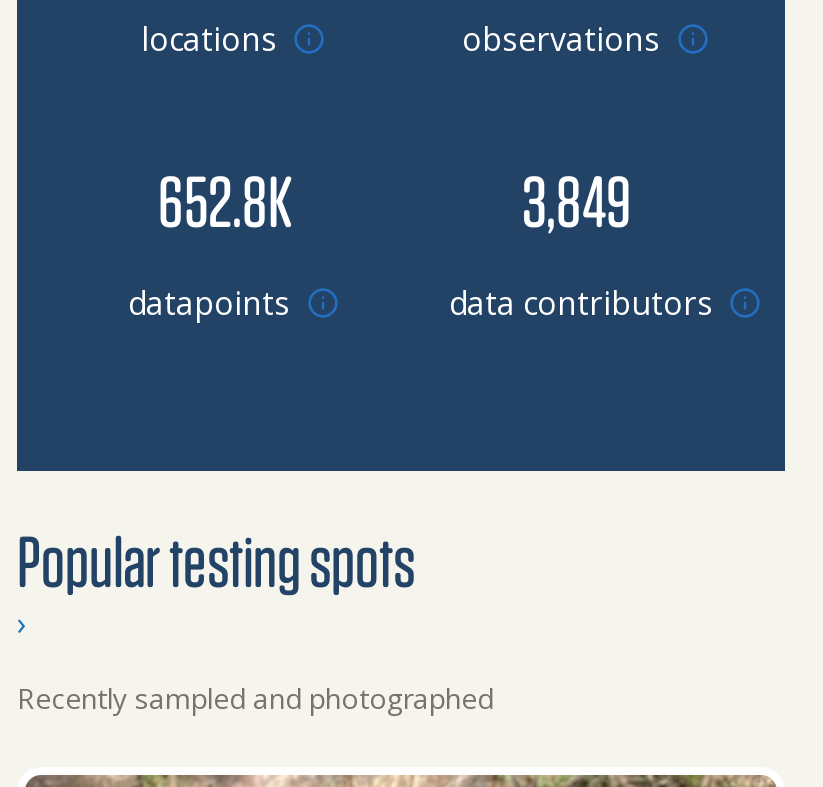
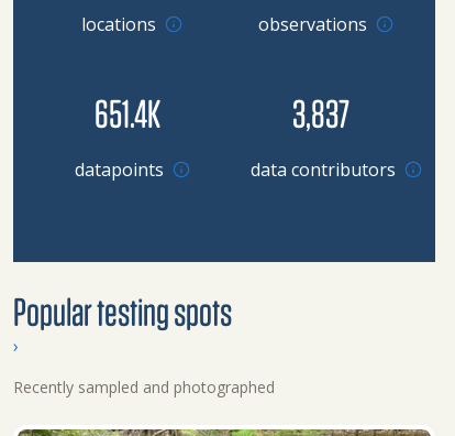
[158,156,292,240] 652.8K -> [95,89,160,135] 651.4K
[522,156,632,240] 3,849 -> [292,89,349,135] 3,837

